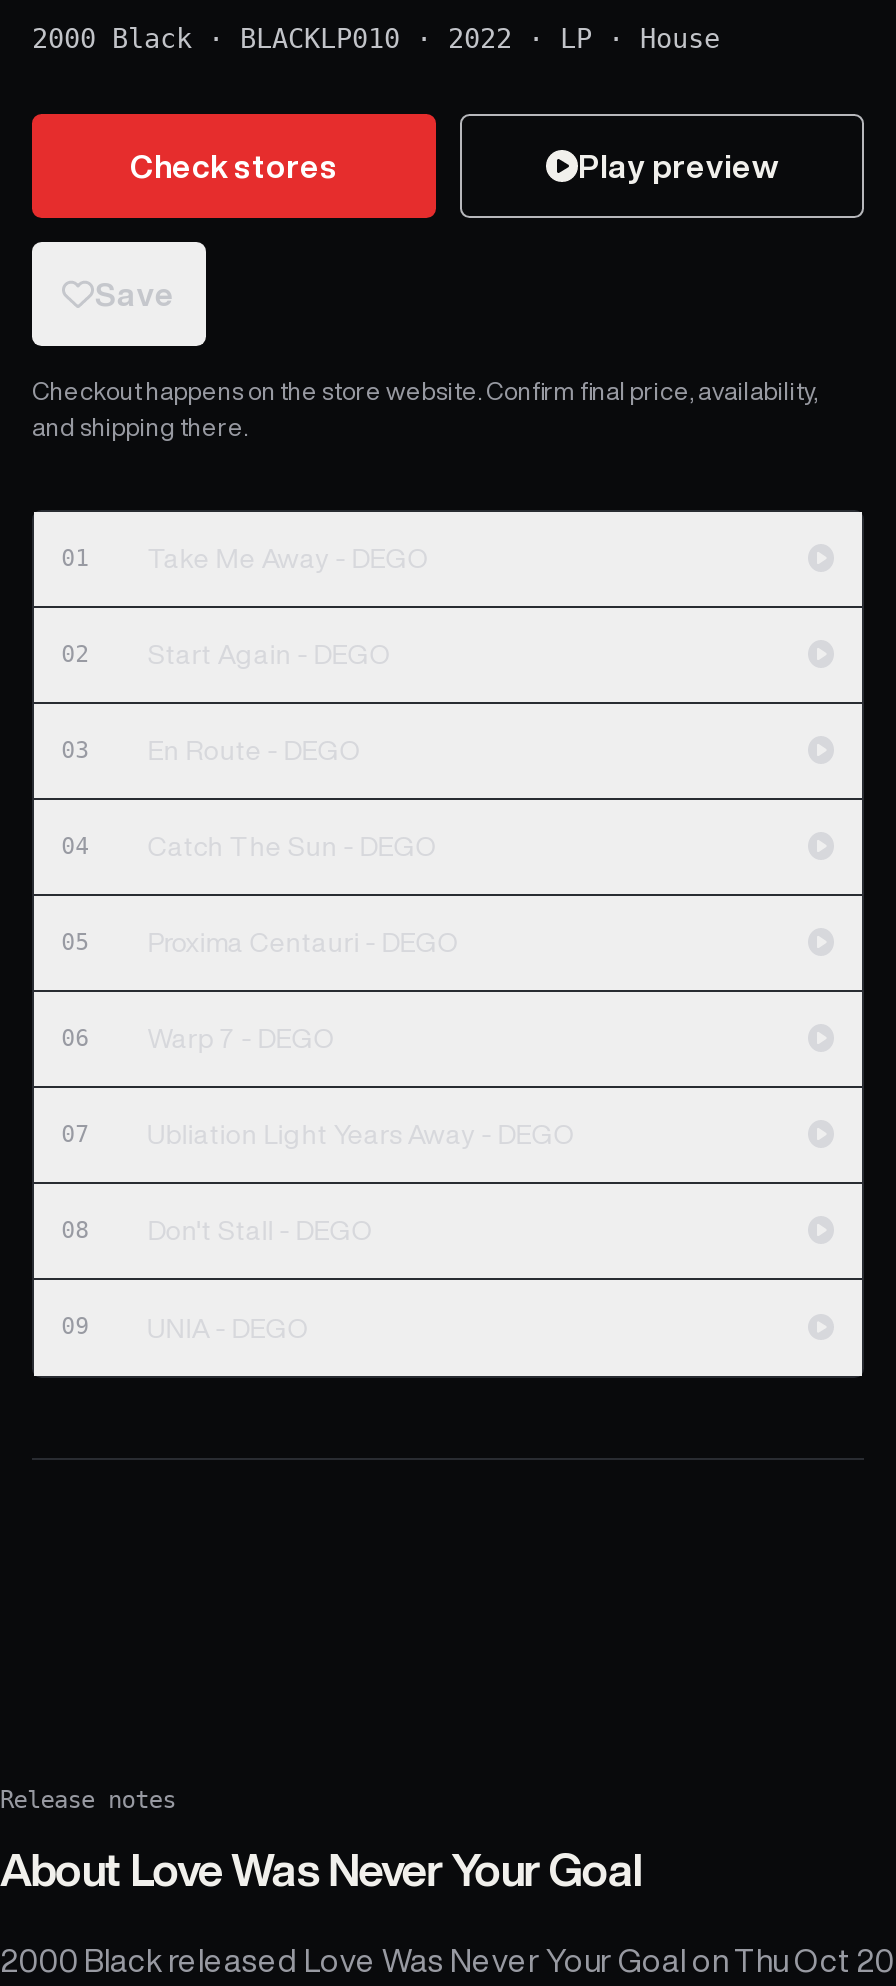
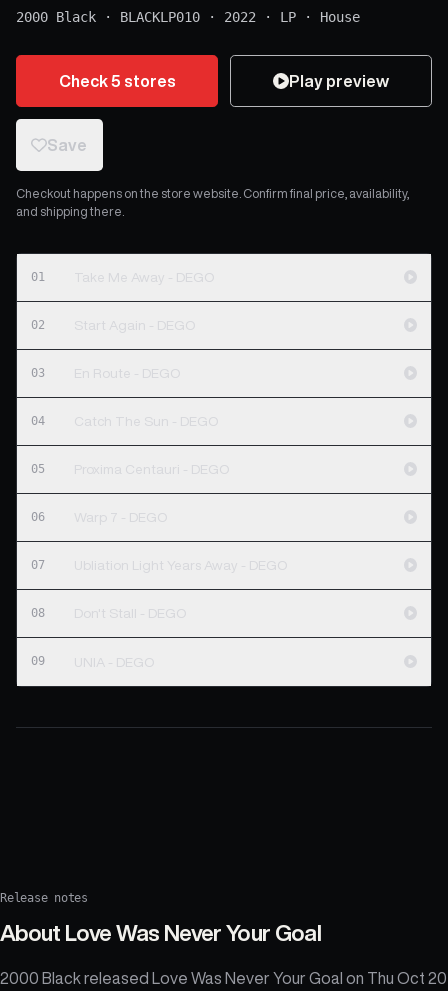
[130,150,338,182] Check stores -> [58,73,175,89] Check 5 stores

